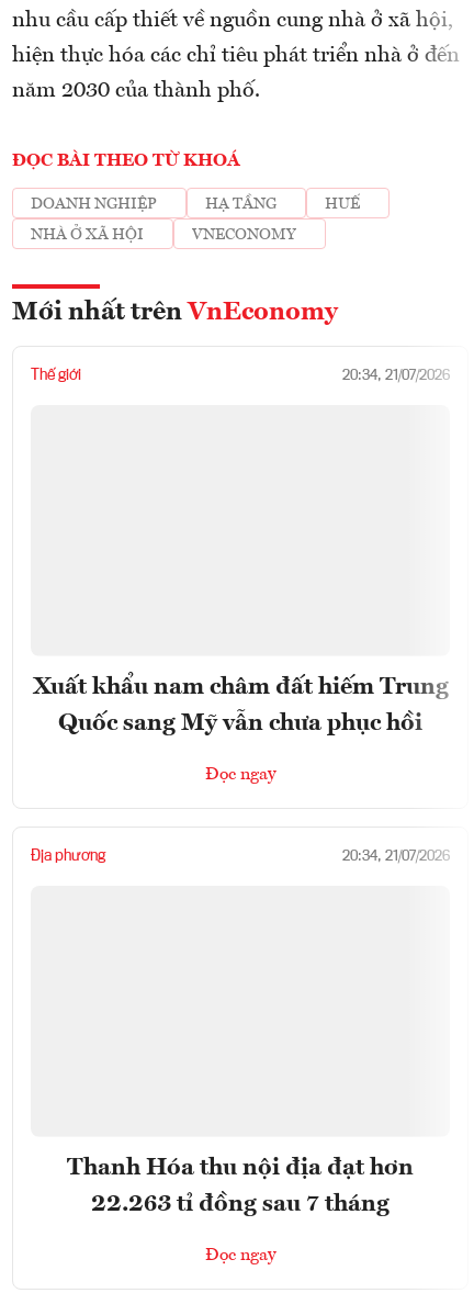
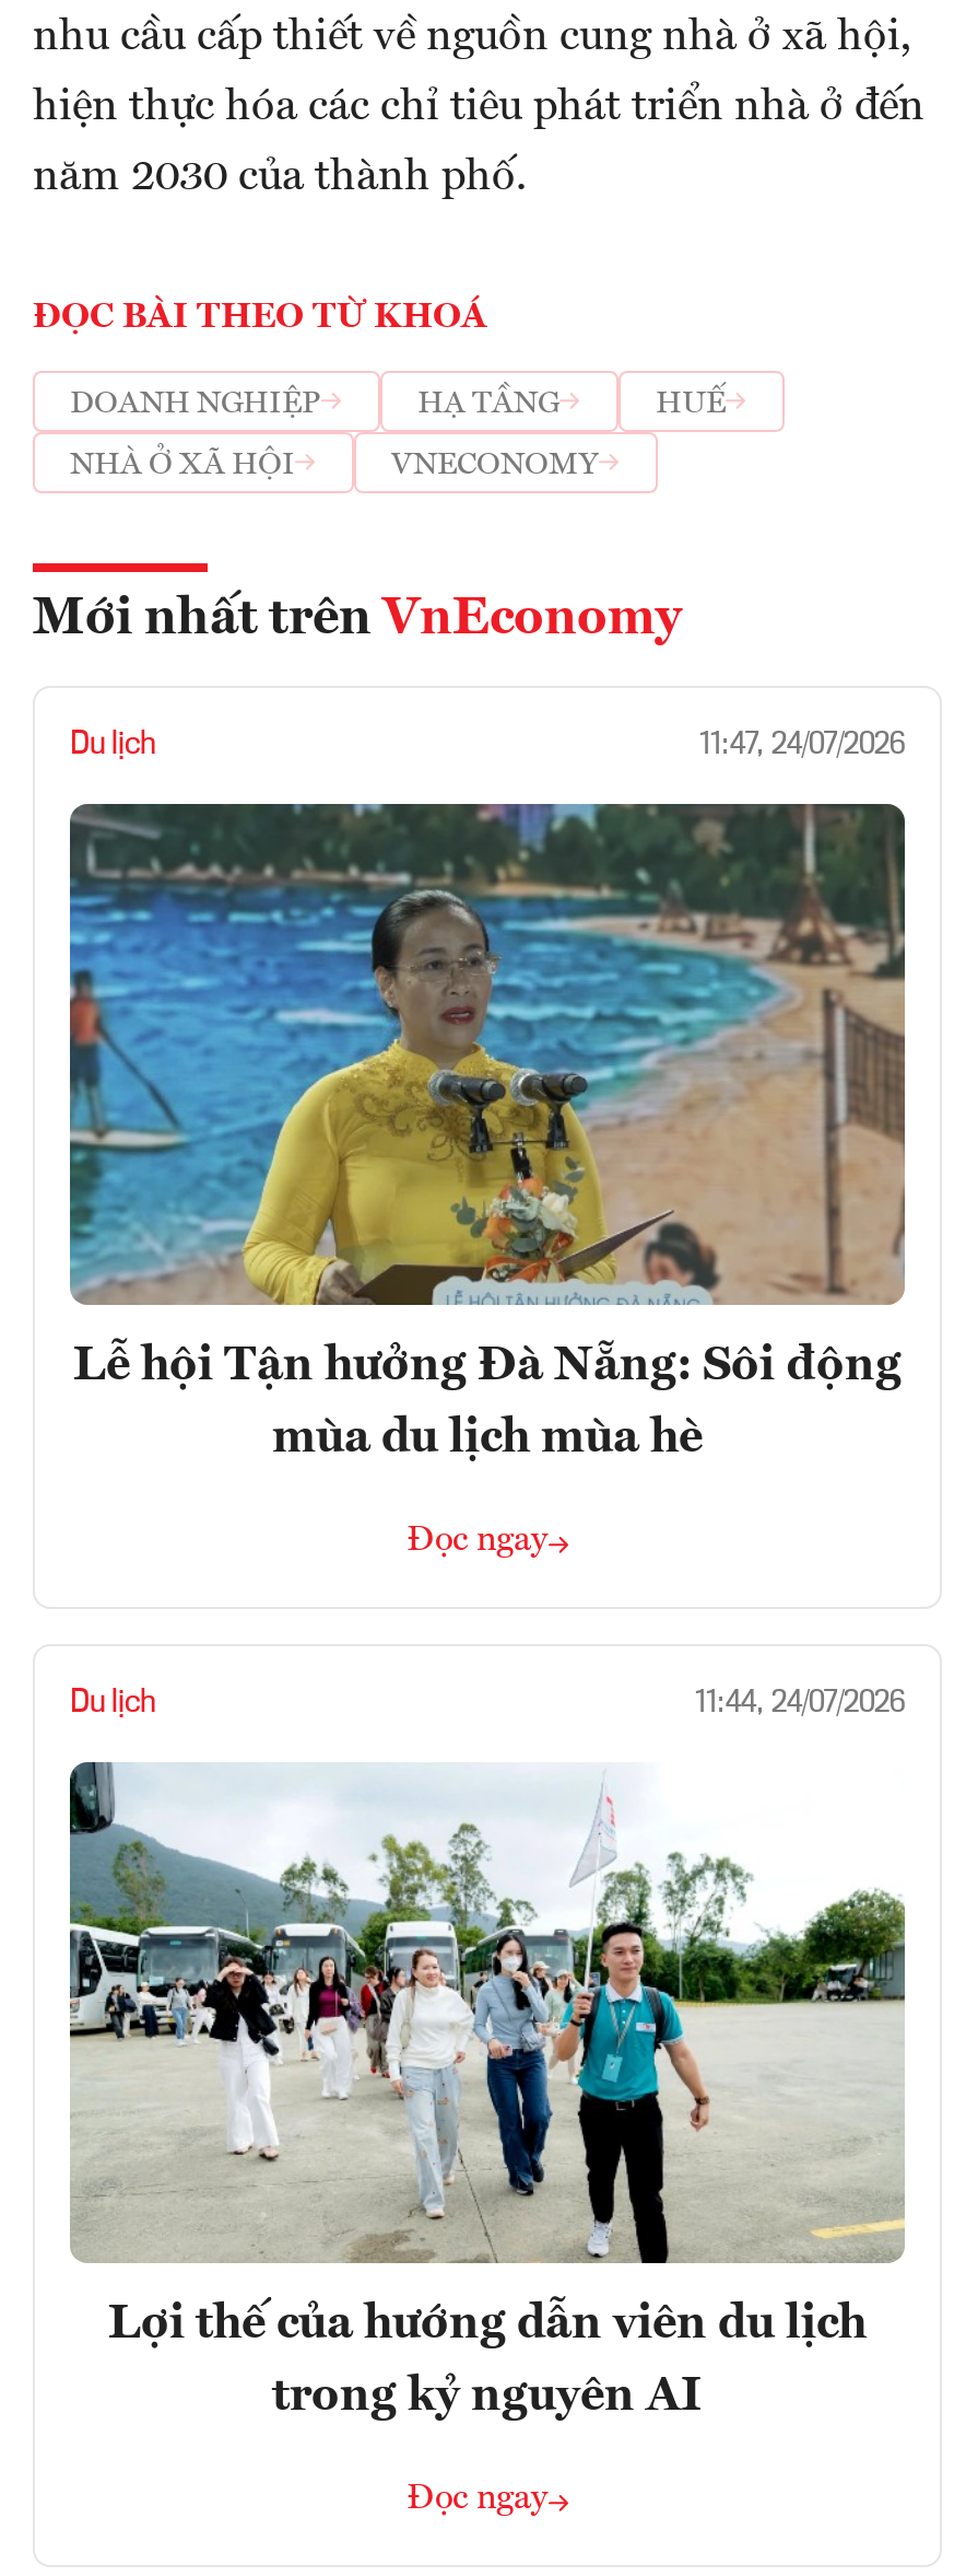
none -> [68,802,907,1307] [image]
[31,368,450,383] Thế giới | 20:34, 21/07/2026 -> [70,730,905,760] Du lịch | 11:47, 24/07/2026
[32,675,448,699] Xuất khẩu nam châm đất hiếm Trung -> [73,1343,902,1391] Lễ hội Tận hưởng Đà Nẵng: Sôi động
[58,711,422,736] Quốc sang Mỹ vẫn chưa phục hồi -> [272,1415,703,1463] mùa du lịch mùa hè
none -> [68,1760,907,2265] [image]
[31,849,450,864] Địa phương | 20:34, 21/07/2026 -> [70,1688,905,1719] Du lịch | 11:44, 24/07/2026
[67,1156,414,1180] Thanh Hóa thu nội địa đạt hơn -> [108,2301,867,2349] Lợi thế của hướng dẫn viên du lịch
[91,1192,390,1217] 22.263 tỉ đồng sau 7 tháng -> [272,2373,703,2422] trong kỷ nguyên AI

